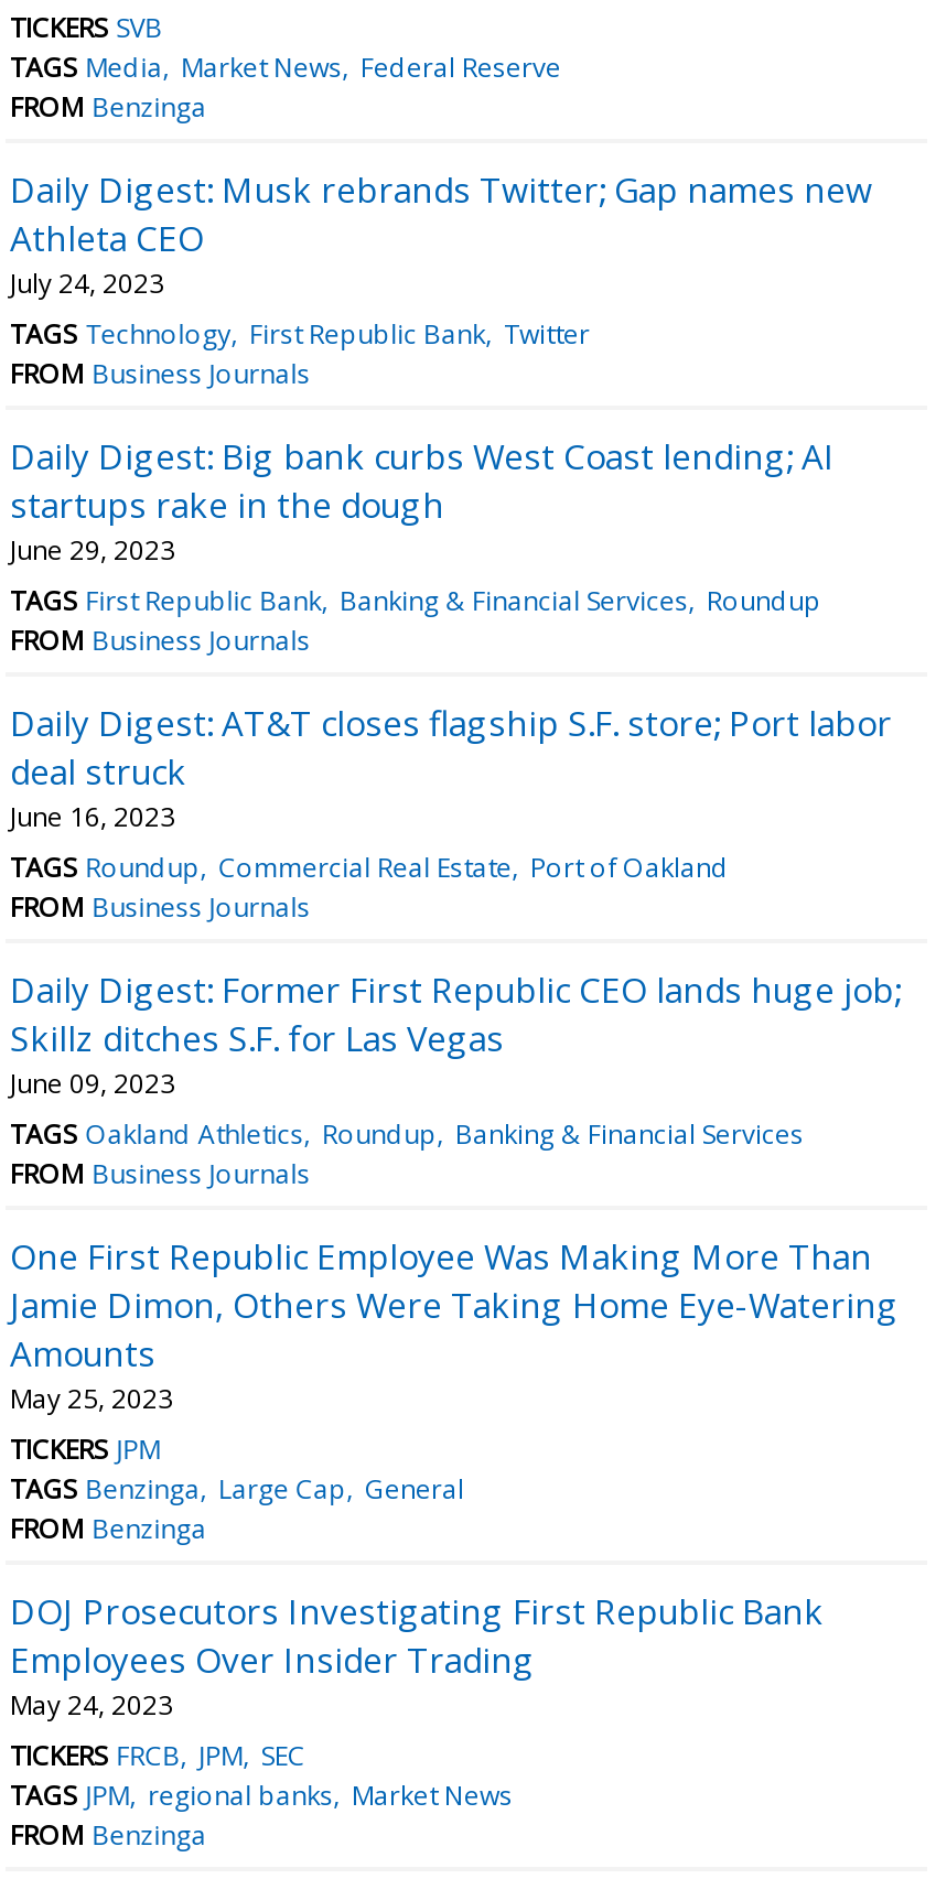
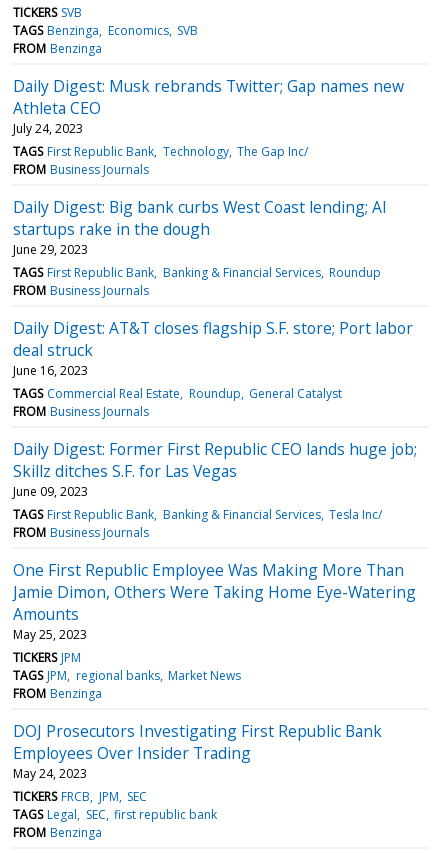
[10,48,561,86] TAGS Media Market News Federal Reserve -> [13,22,198,39] TAGS Benzinga Economics SVB
[10,315,590,352] TAGS Technology First Republic Bank Twitter -> [13,143,308,160] TAGS First Republic Bank Technology The Gap Inc/
[10,848,729,886] TAGS Roundup Commercial Real Estate Port of Oakland -> [13,385,342,402] TAGS Commercial Real Estate Roundup General Catalyst
[10,1115,803,1152] TAGS Oakland Athletics Roundup Banking & Financial Services -> [13,506,382,523] TAGS First Republic Bank Banking & Financial Services Tesla Inc/
[10,1470,464,1507] TAGS Benzinga Large Cap General -> none
moved [10,1776,512,1814] -> [13,667,241,684]: TAGS JPM regional banks Market News
none -> [13,806,217,823] TAGS Legal SEC first republic bank

